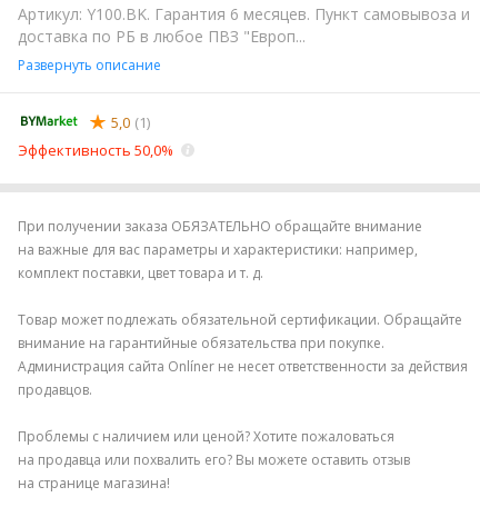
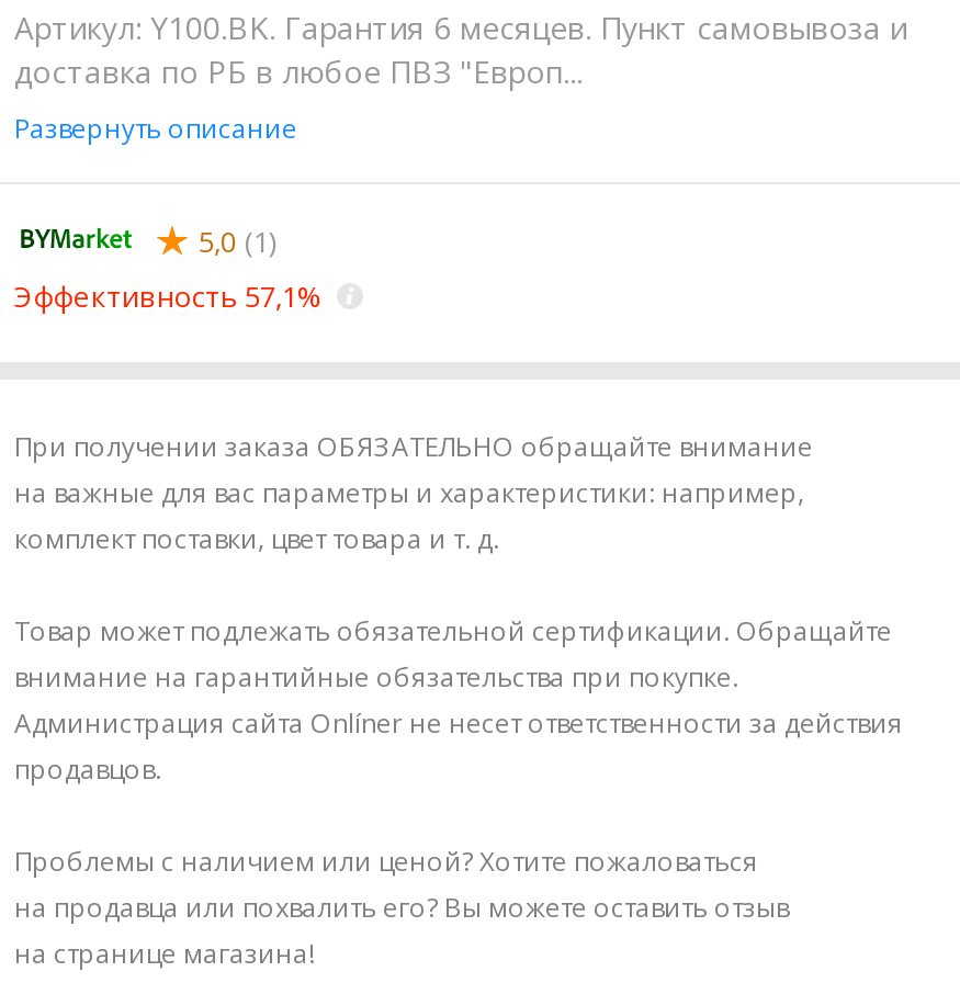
[18,140,173,160] Эффективность 50,0% -> [14,277,321,316] Эффективность 57,1%

